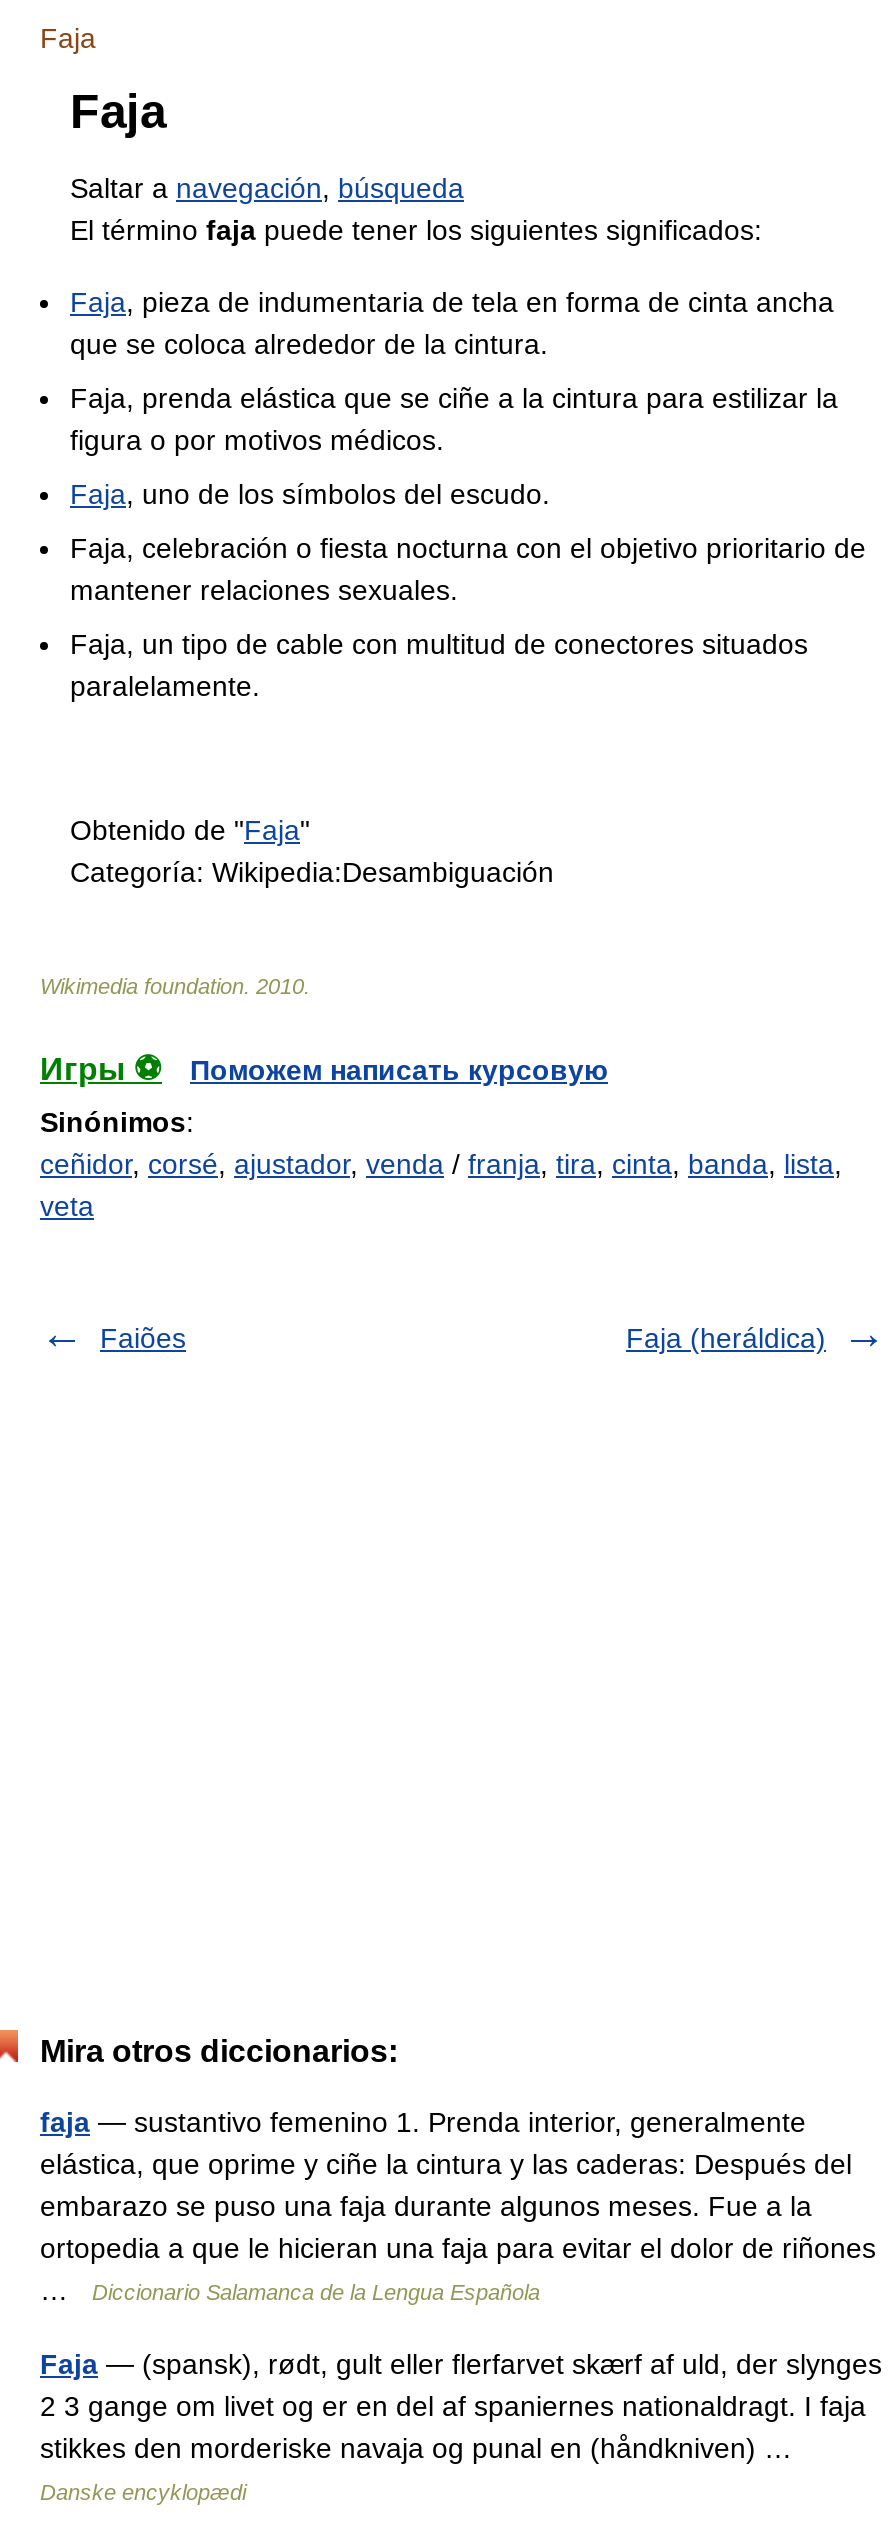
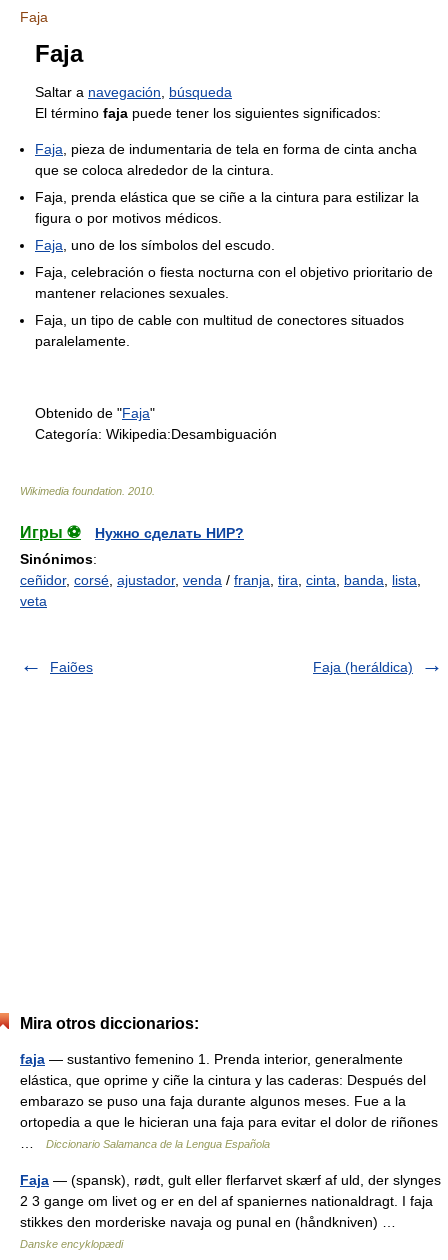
[190,1054,608,1086] Поможем написать курсовую -> [95,525,244,541] Нужно сделать НИР?

